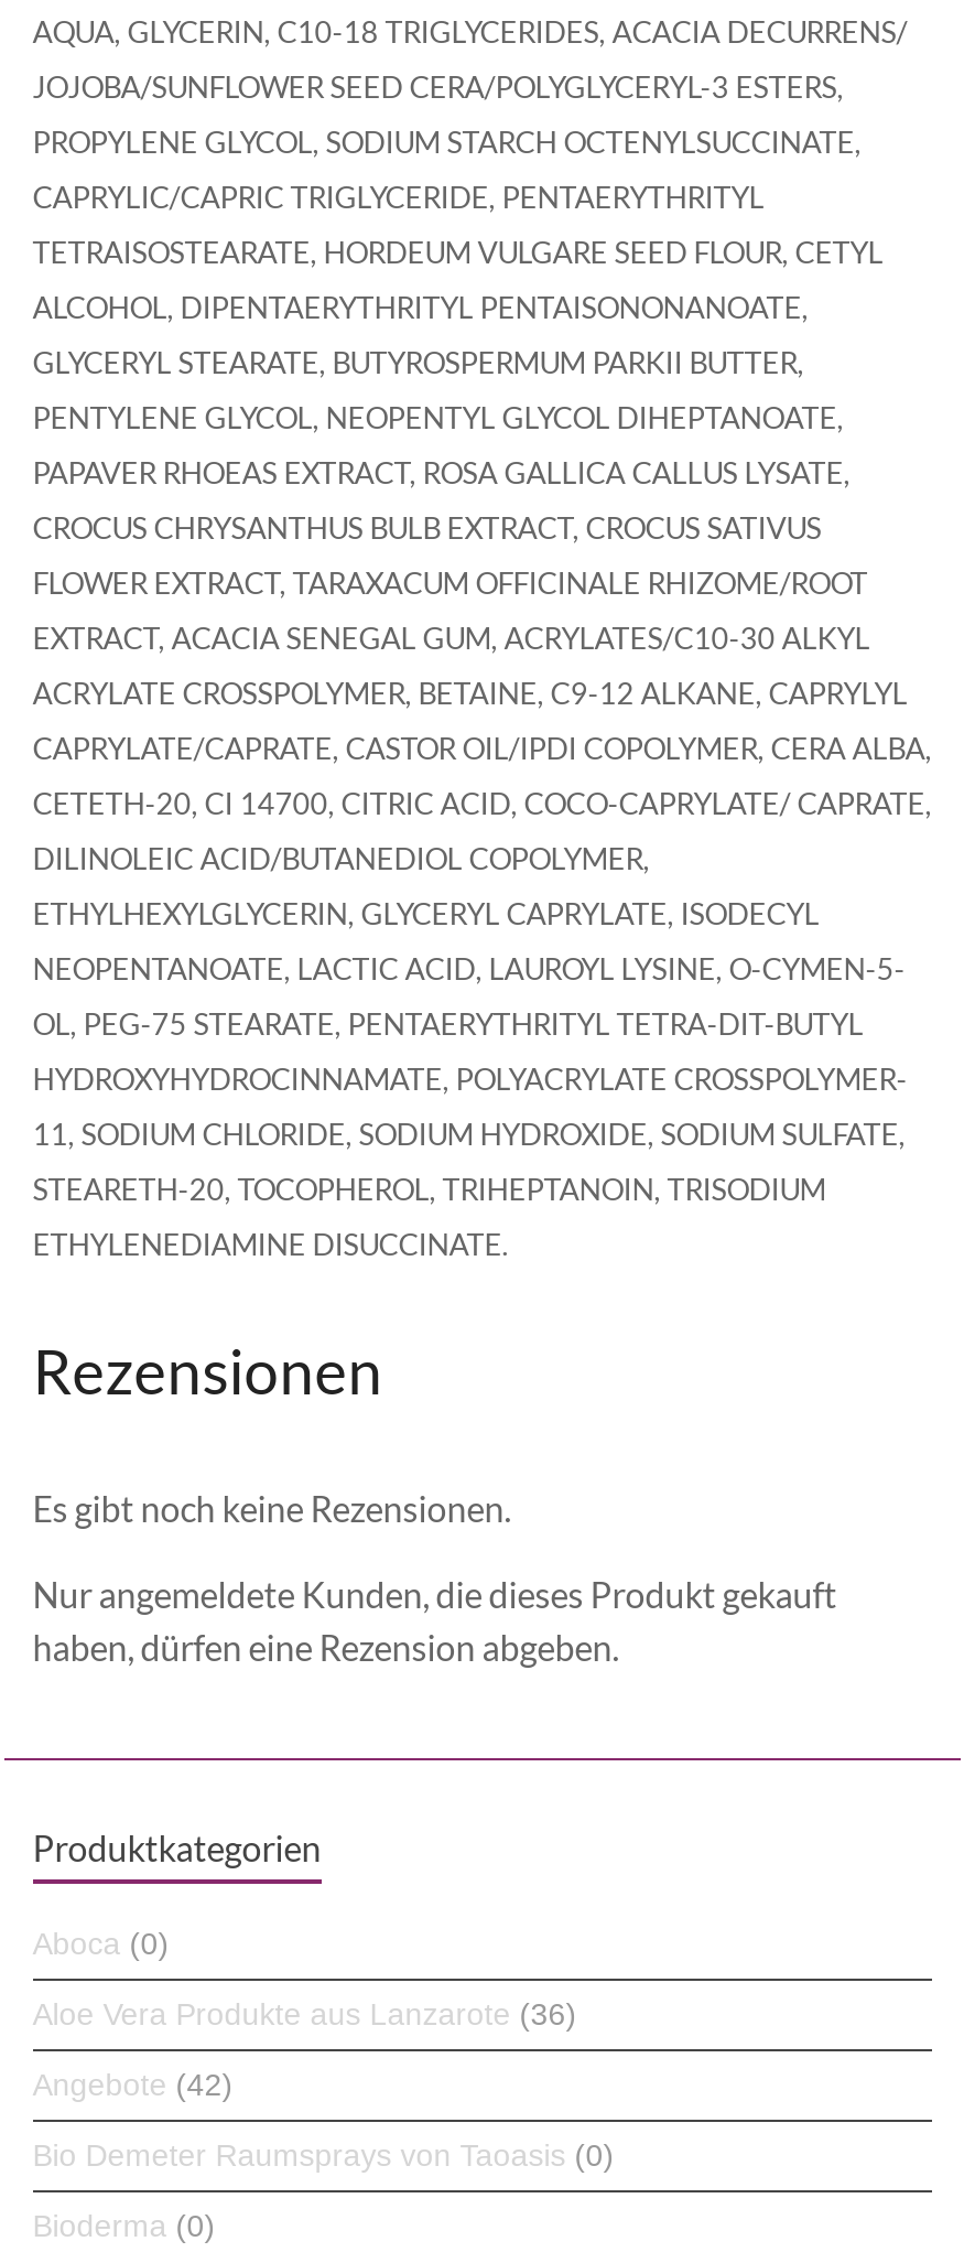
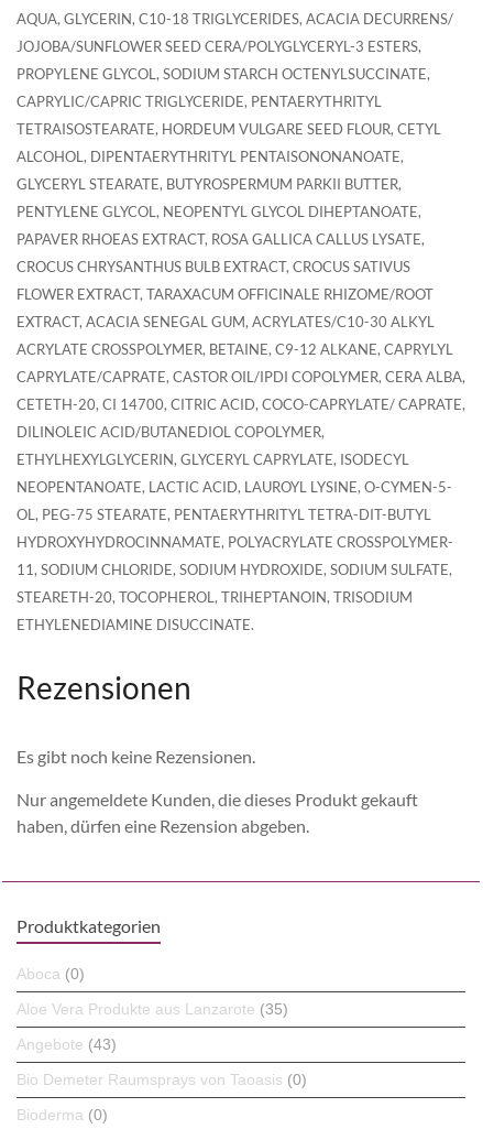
[33,1995,577,2030] Aloe Vera Produkte aus Lanzarote (36) -> [16,1000,288,1017] Aloe Vera Produkte aus Lanzarote (35)
[33,2066,233,2101] Angebote (42) -> [16,1035,116,1052] Angebote (43)

